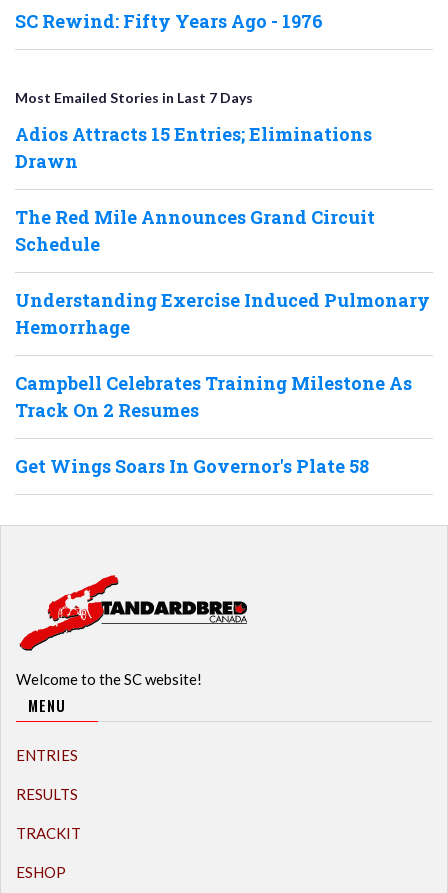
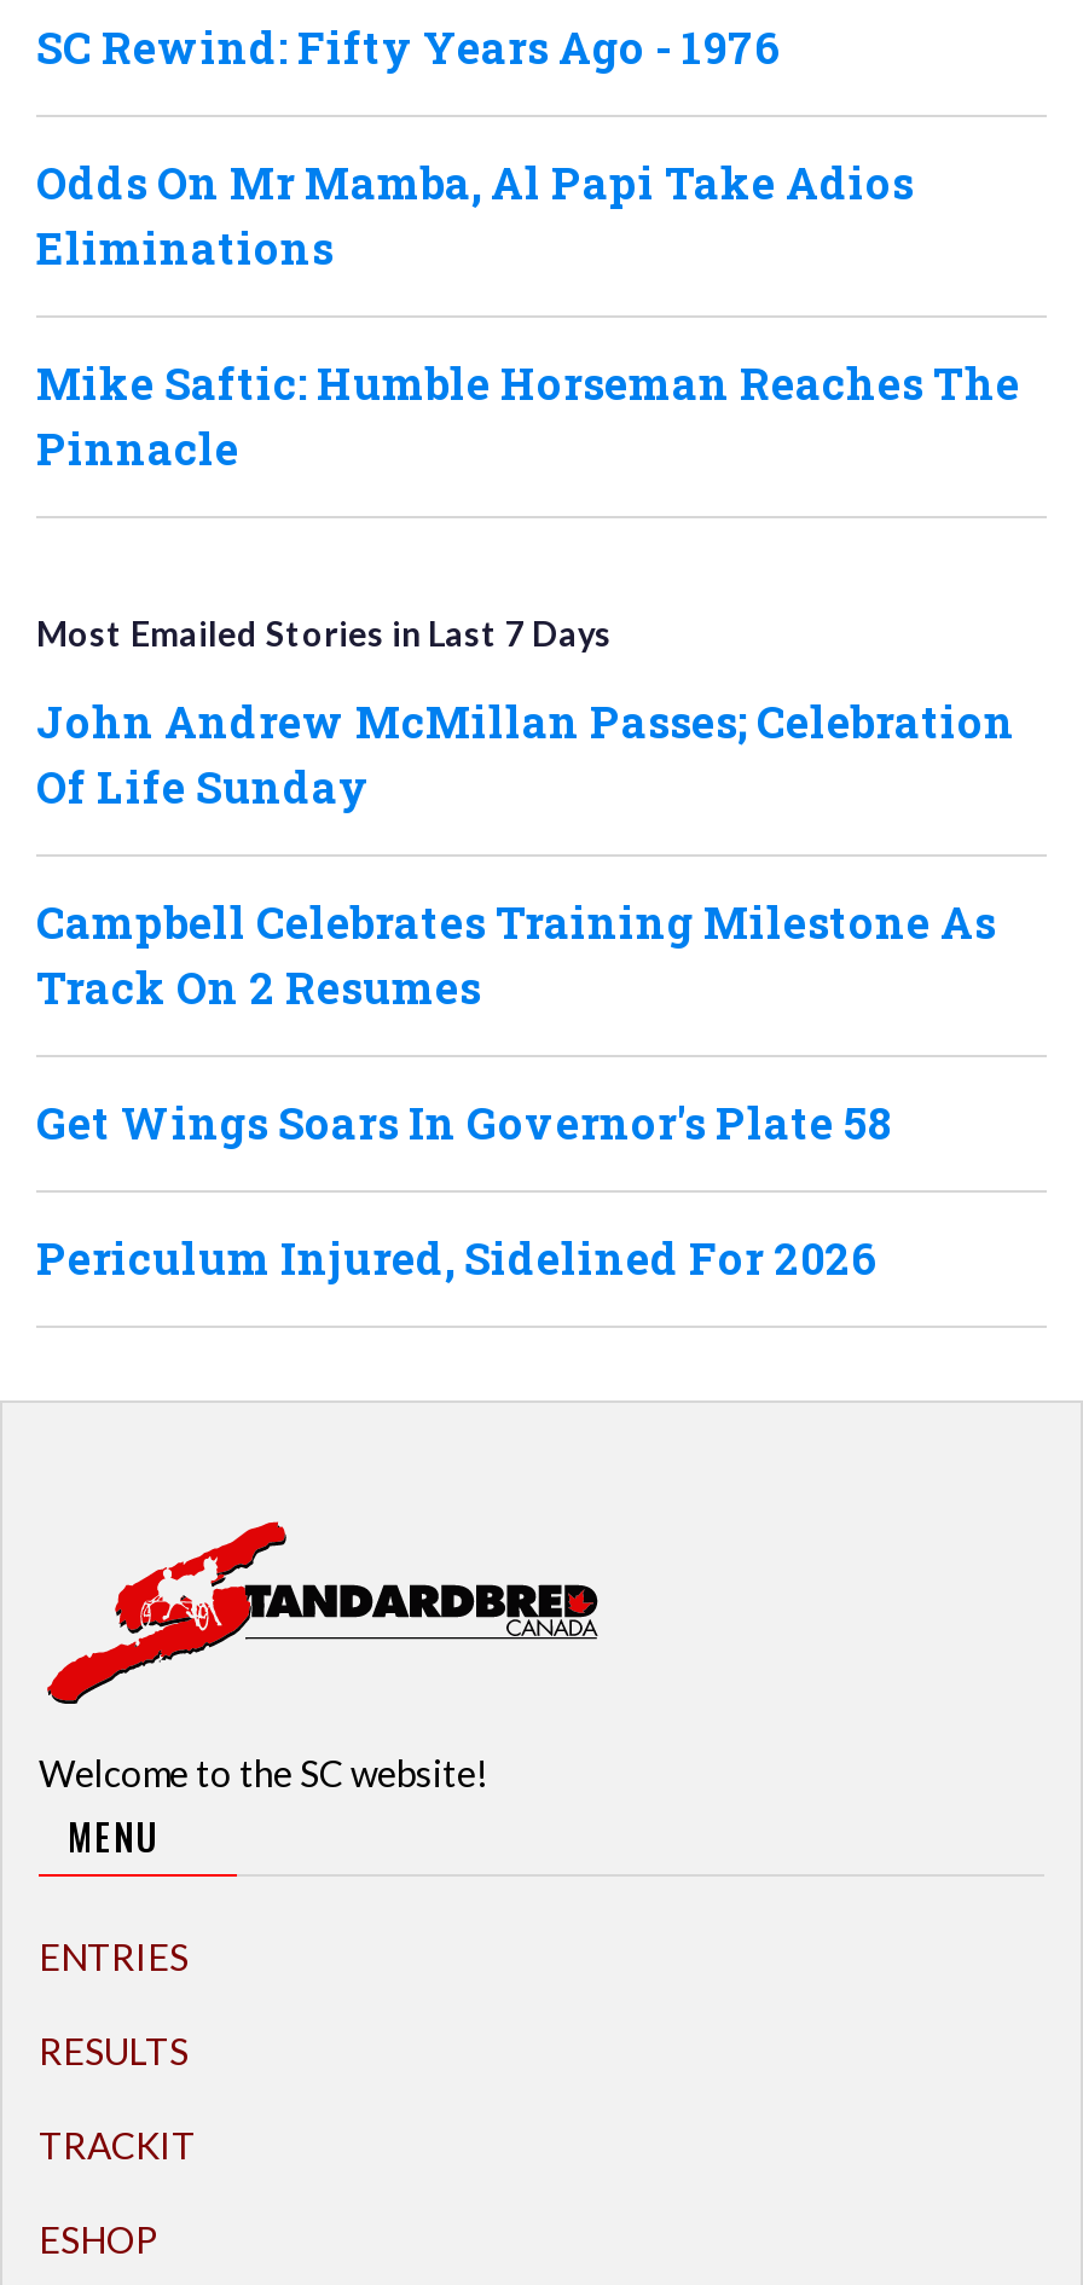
none -> [36,153,1020,477] Odds On Mr Mamba, Al Papi Take Adios | Eliminations | Mike Saftic: Humble Horseman Reaches The | Pinnacle
moved [15,89,253,106] -> [36,613,612,654]: Most Emailed Stories in Last 7 Days
[15,122,430,339] Adios Attracts 15 Entries; Eliminations | Drawn | The Red Mile Announces Grand Circuit | Schedule | Understanding Exercise Induced Pulmonary | Hemorrhage -> [36,692,1015,816] John Andrew McMillan Passes; Celebration | Of Life Sunday
none -> [36,1229,878,1287] Periculum Injured, Sidelined For 2026

